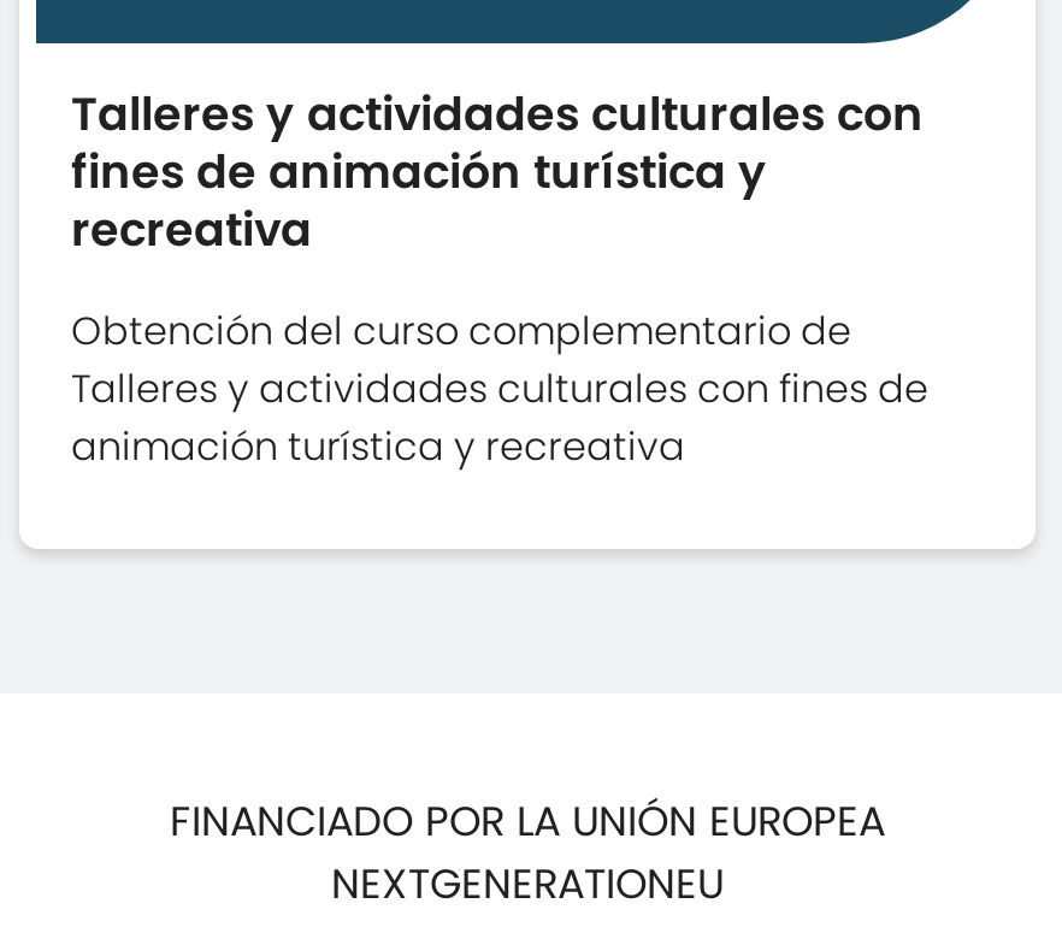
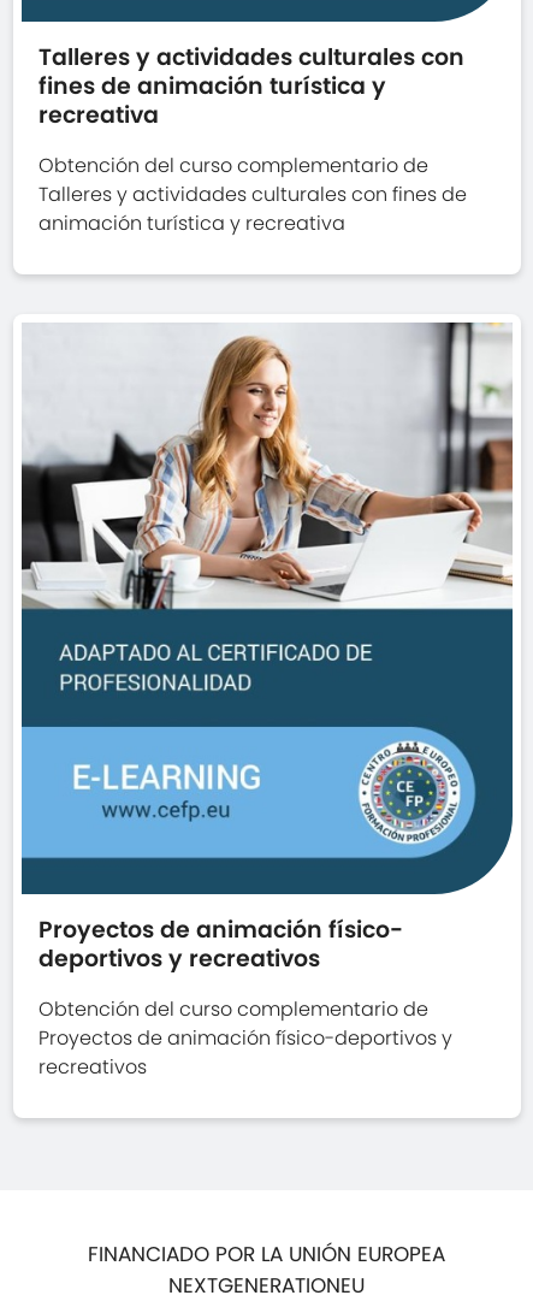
none -> [20,321,514,1081] [image] | Proyectos de animación físico- | deportivos y recreativos | Obtención del curso complementario de | Proyectos de animación físico-deportivos y | recreativos

